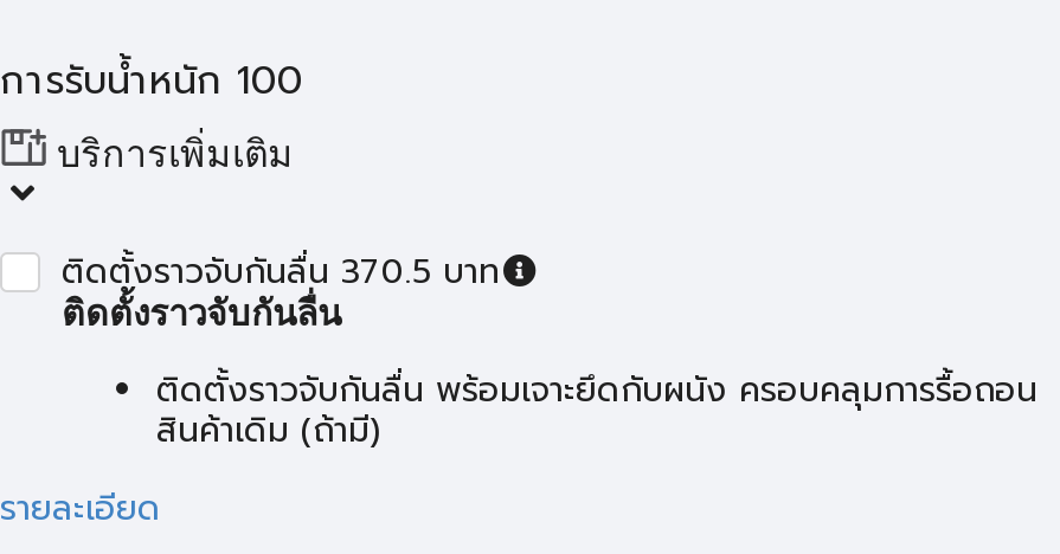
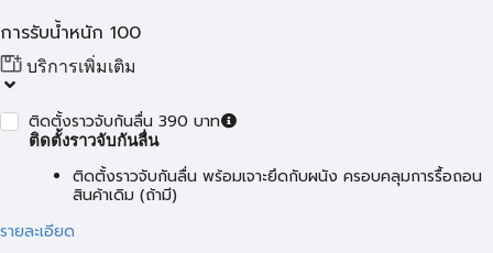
[62,247,500,297] ติดตั้งราวจับกันลื่น 370.5 บาท -> [29,110,220,133] ติดตั้งราวจับกันลื่น 390 บาท

